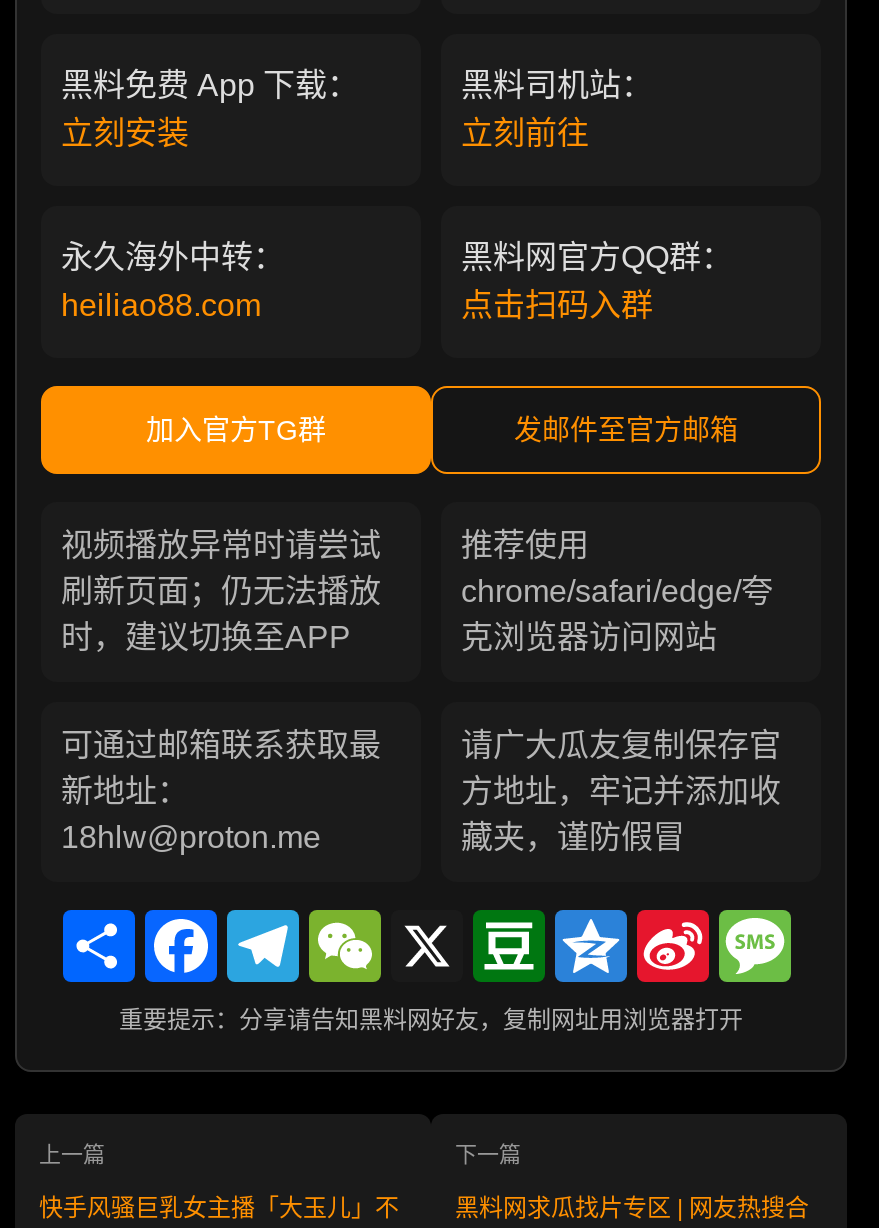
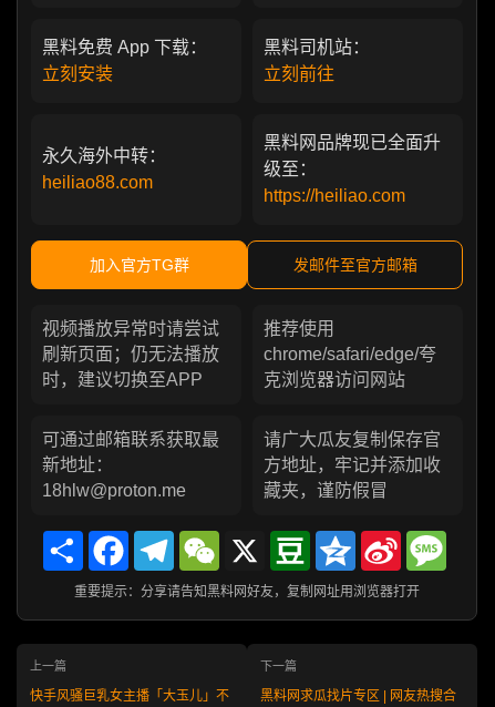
[461,240,733,322] 黑料网官方QQ群： | 点击扫码入群 -> [264,133,441,205] 黑料网品牌现已全面升 | 级至： | https://heiliao.com

